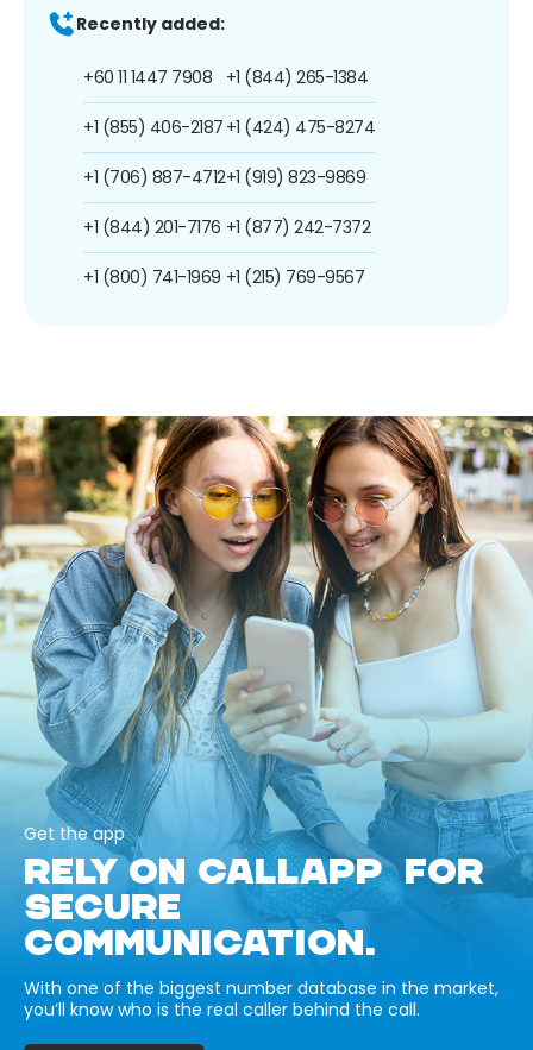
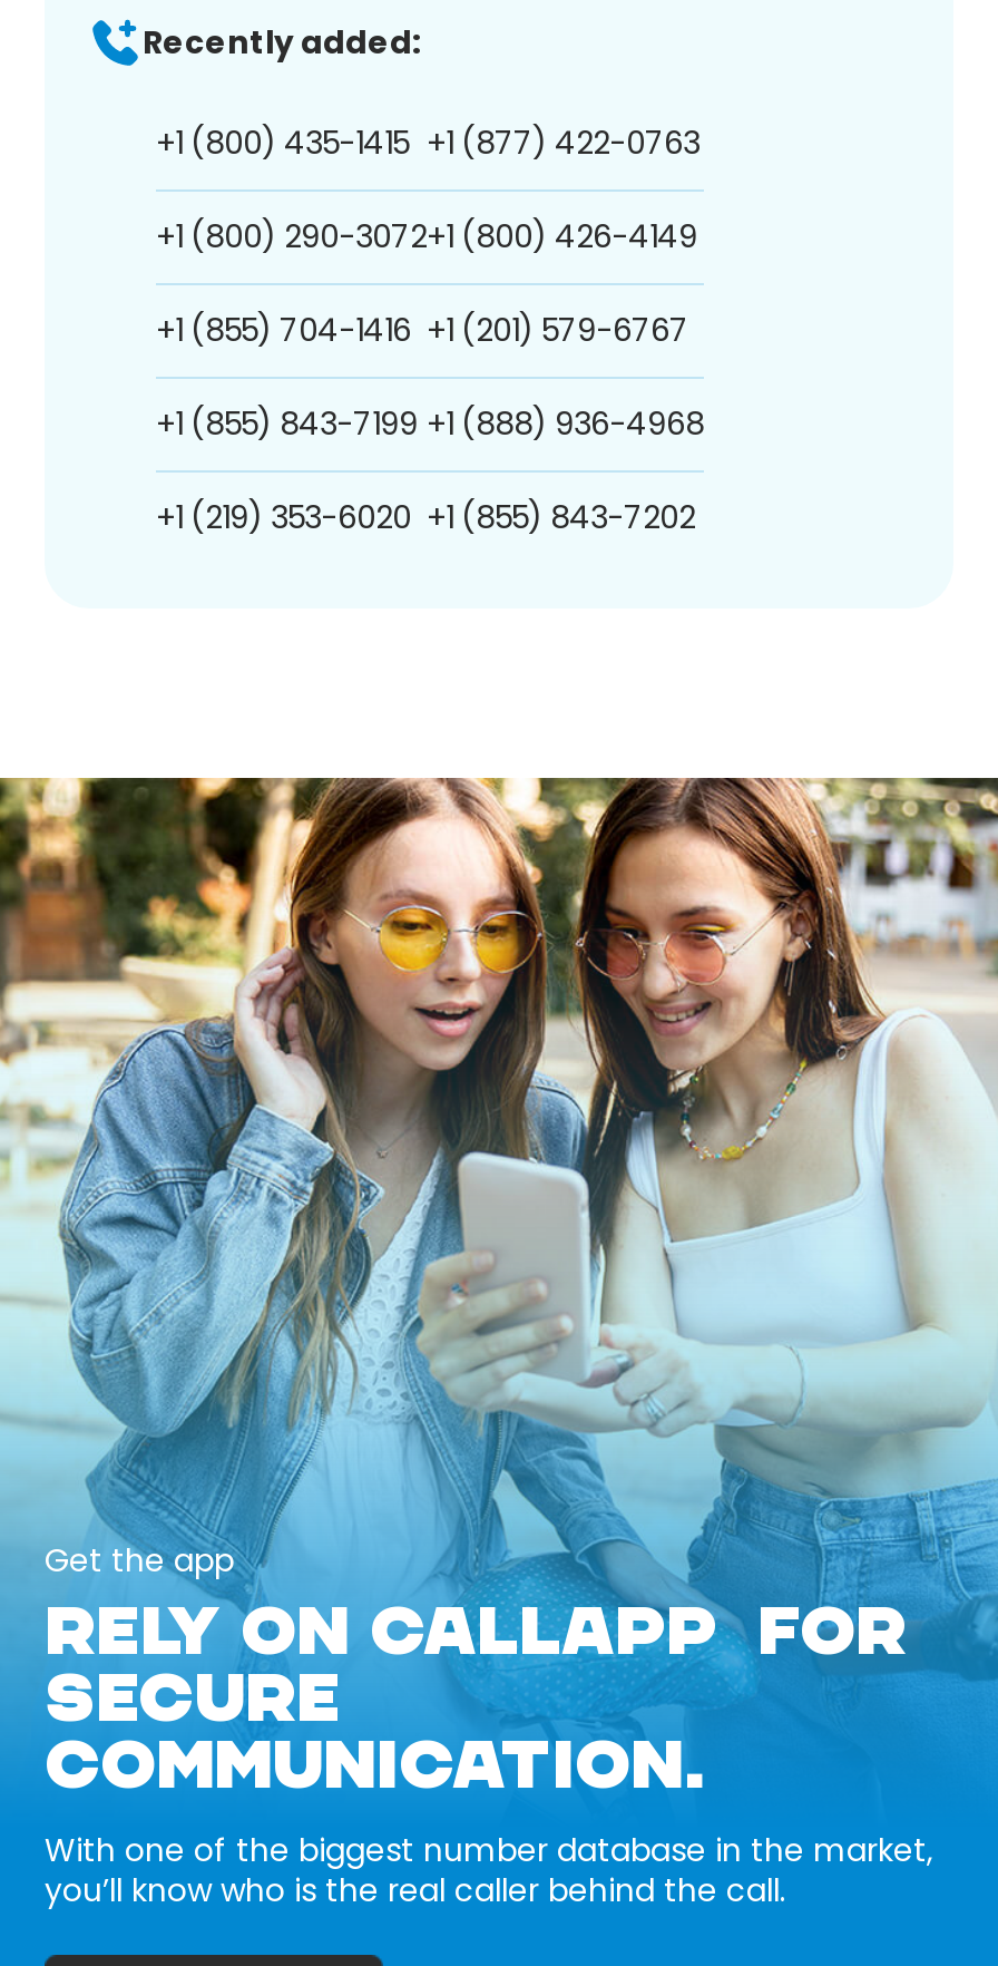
[83,65,212,89] +60 11 1447 7908 -> [156,119,409,164] +1 (800) 435-1415
[225,65,368,89] +1 (844) 265-1384 -> [427,119,699,164] +1 (877) 422-0763
[83,115,223,139] +1 (855) 406-2187 -> [156,213,427,257] +1 (800) 290-3072
[225,115,375,139] +1 (424) 475-8274 -> [427,213,697,257] +1 (800) 426-4149
[83,165,225,188] +1 (706) 887-4712 -> [156,306,411,351] +1 (855) 704-1416
[225,165,365,188] +1 (919) 823-9869 -> [427,306,688,351] +1 (201) 579-6767
[83,215,221,238] +1 (844) 201-7176 -> [156,400,418,445] +1 (855) 843-7199
[225,215,370,238] +1 (877) 242-7372 -> [427,400,704,445] +1 (888) 936-4968
[83,265,221,288] +1 (800) 741-1969 -> [156,494,411,538] +1 (219) 353-6020
[225,265,364,288] +1 (215) 769-9567 -> [427,494,695,538] +1 (855) 843-7202

